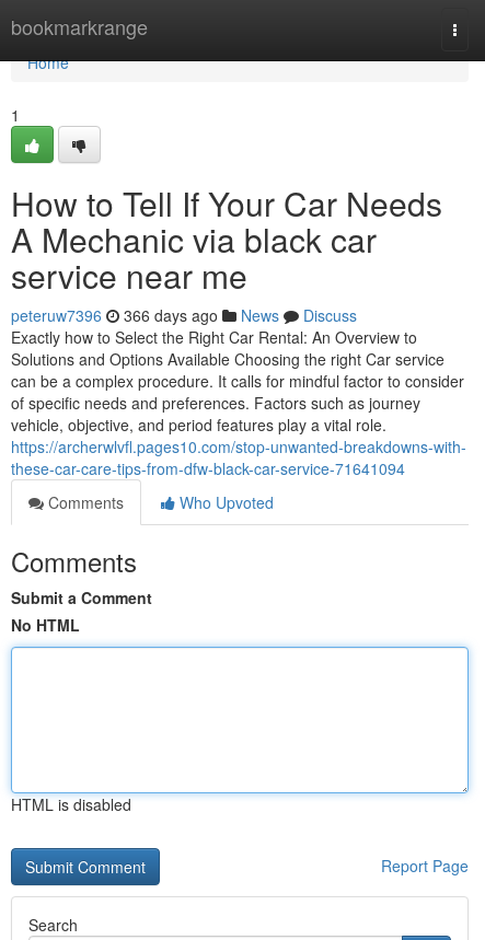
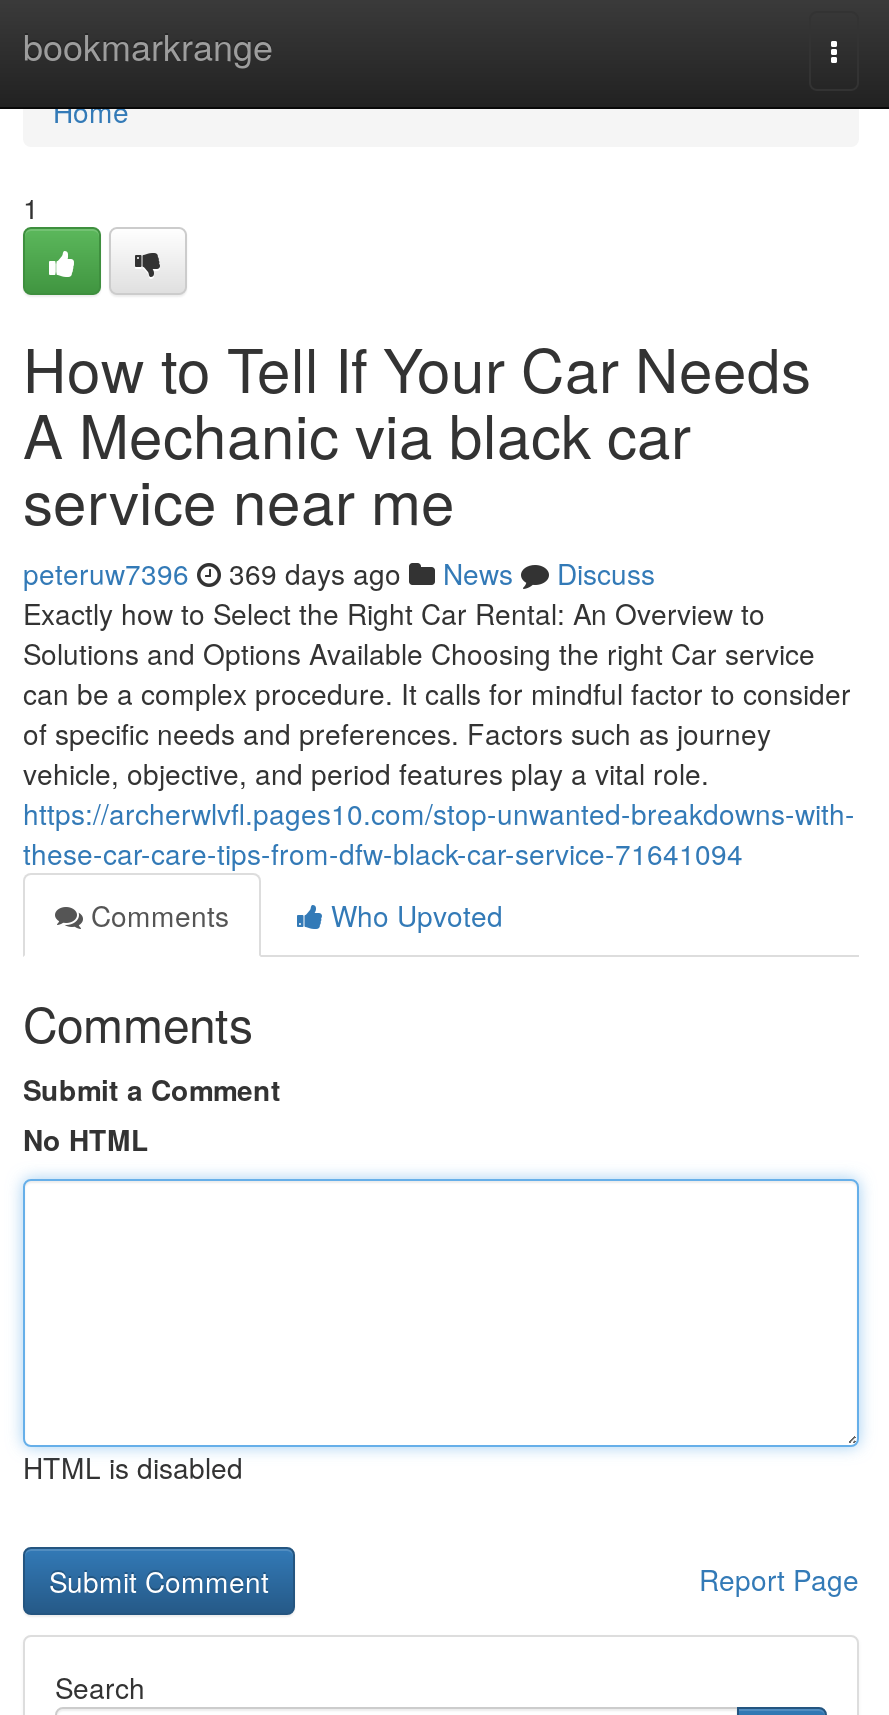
[11,304,357,326] peteruw7396 366 days ago News Discuss -> [23,553,655,593] peteruw7396 369 days ago News Discuss

